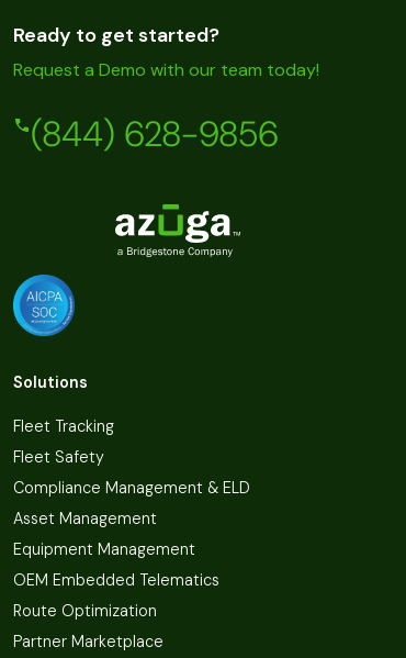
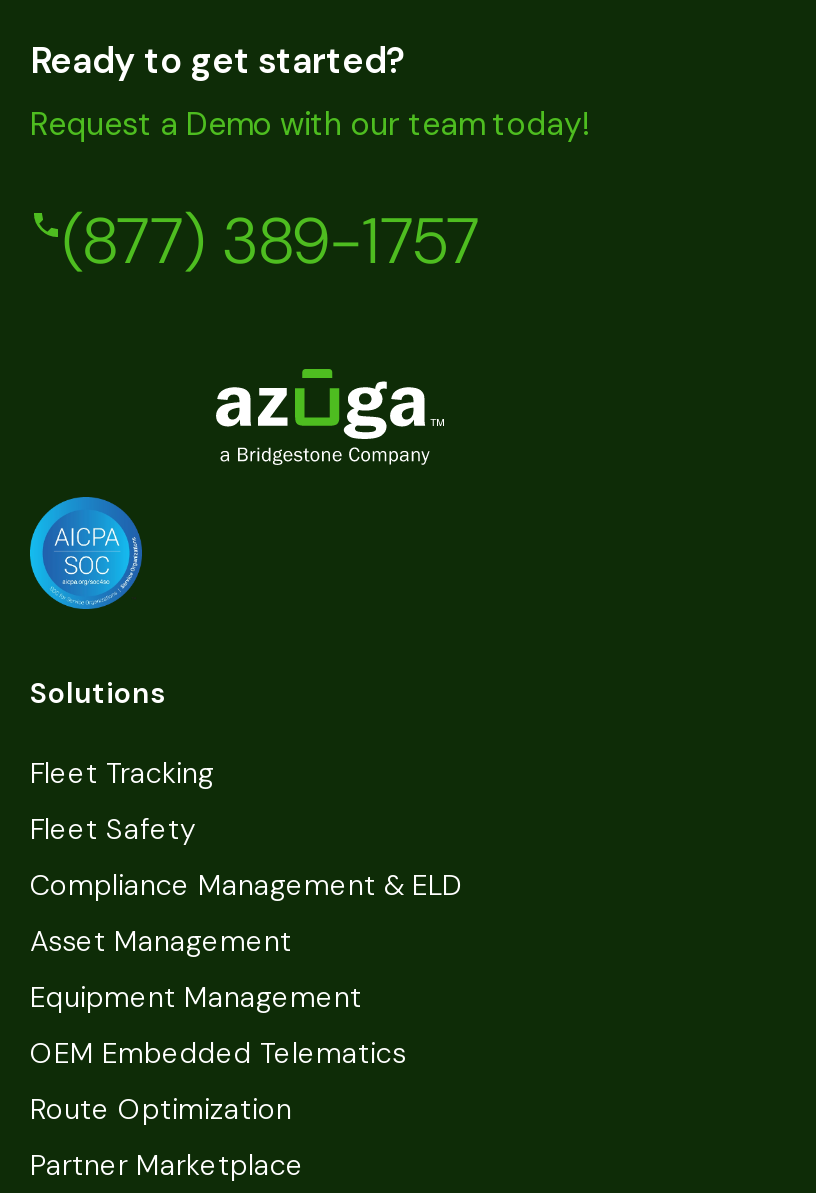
[31,111,279,157] (844) 628-9856 -> [62,199,480,283] (877) 389-1757

